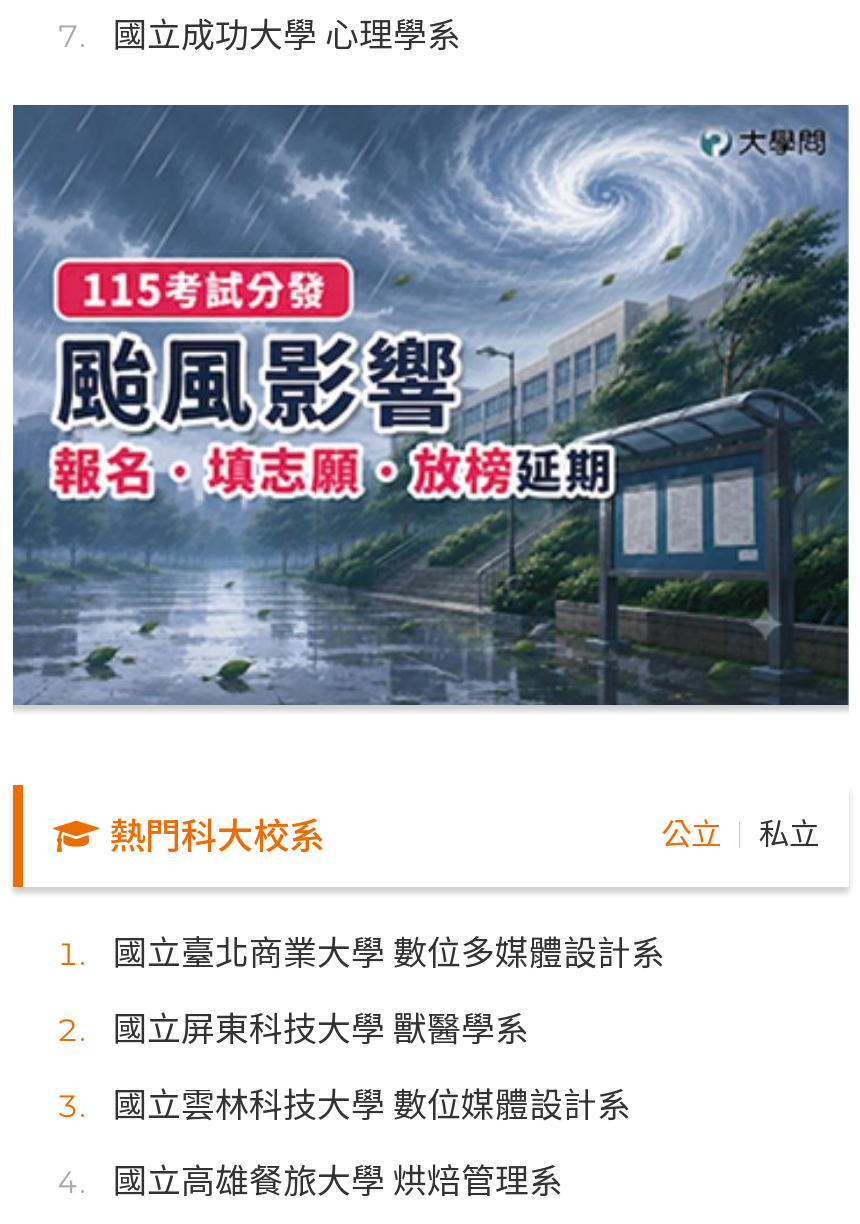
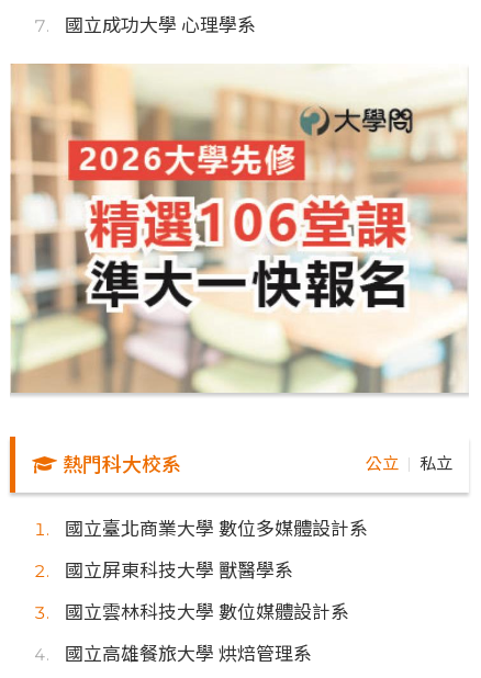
[11,103,851,707] [image] -> [10,63,469,393] [image]

